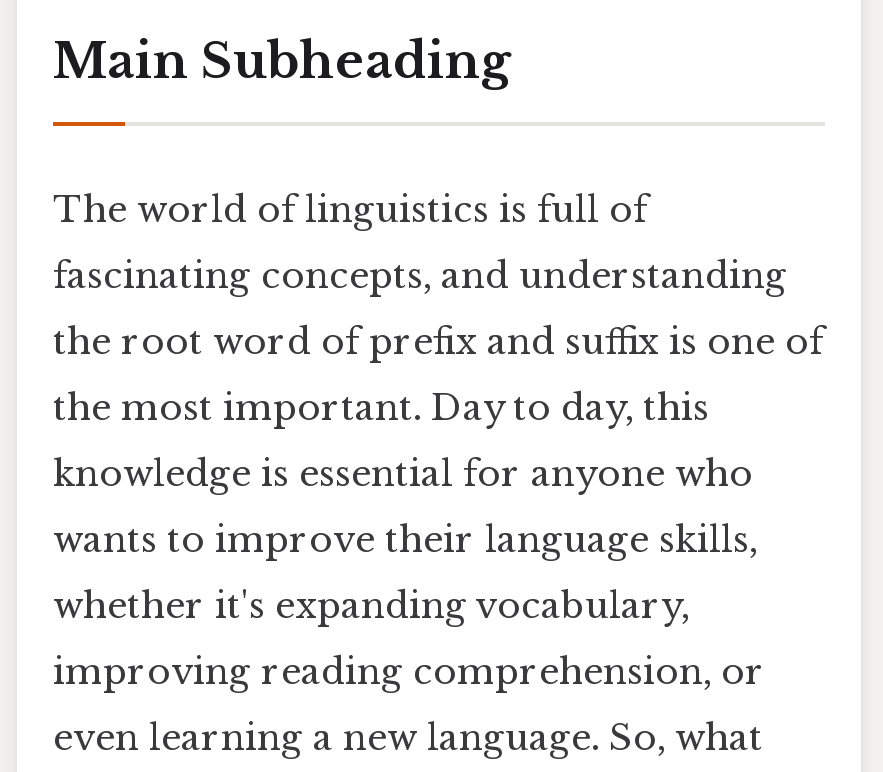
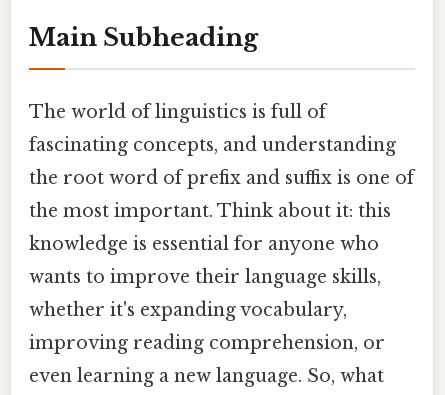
[53,387,709,431] the most important. Day to day, this -> [29,200,391,222] the most important. Think about it: this

